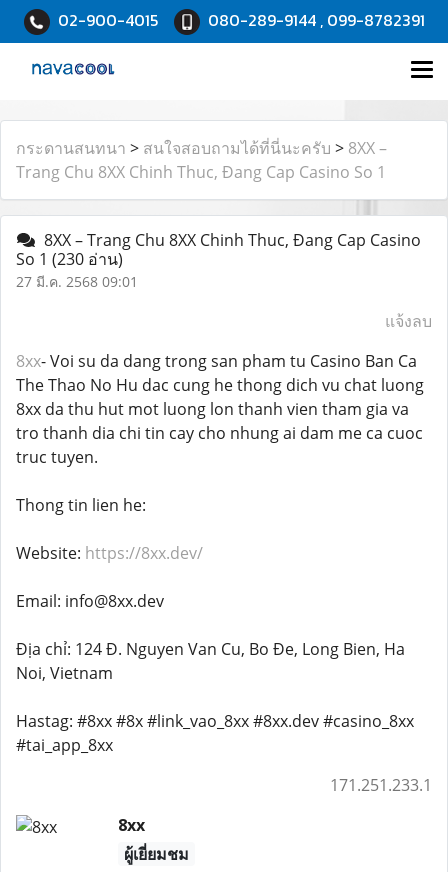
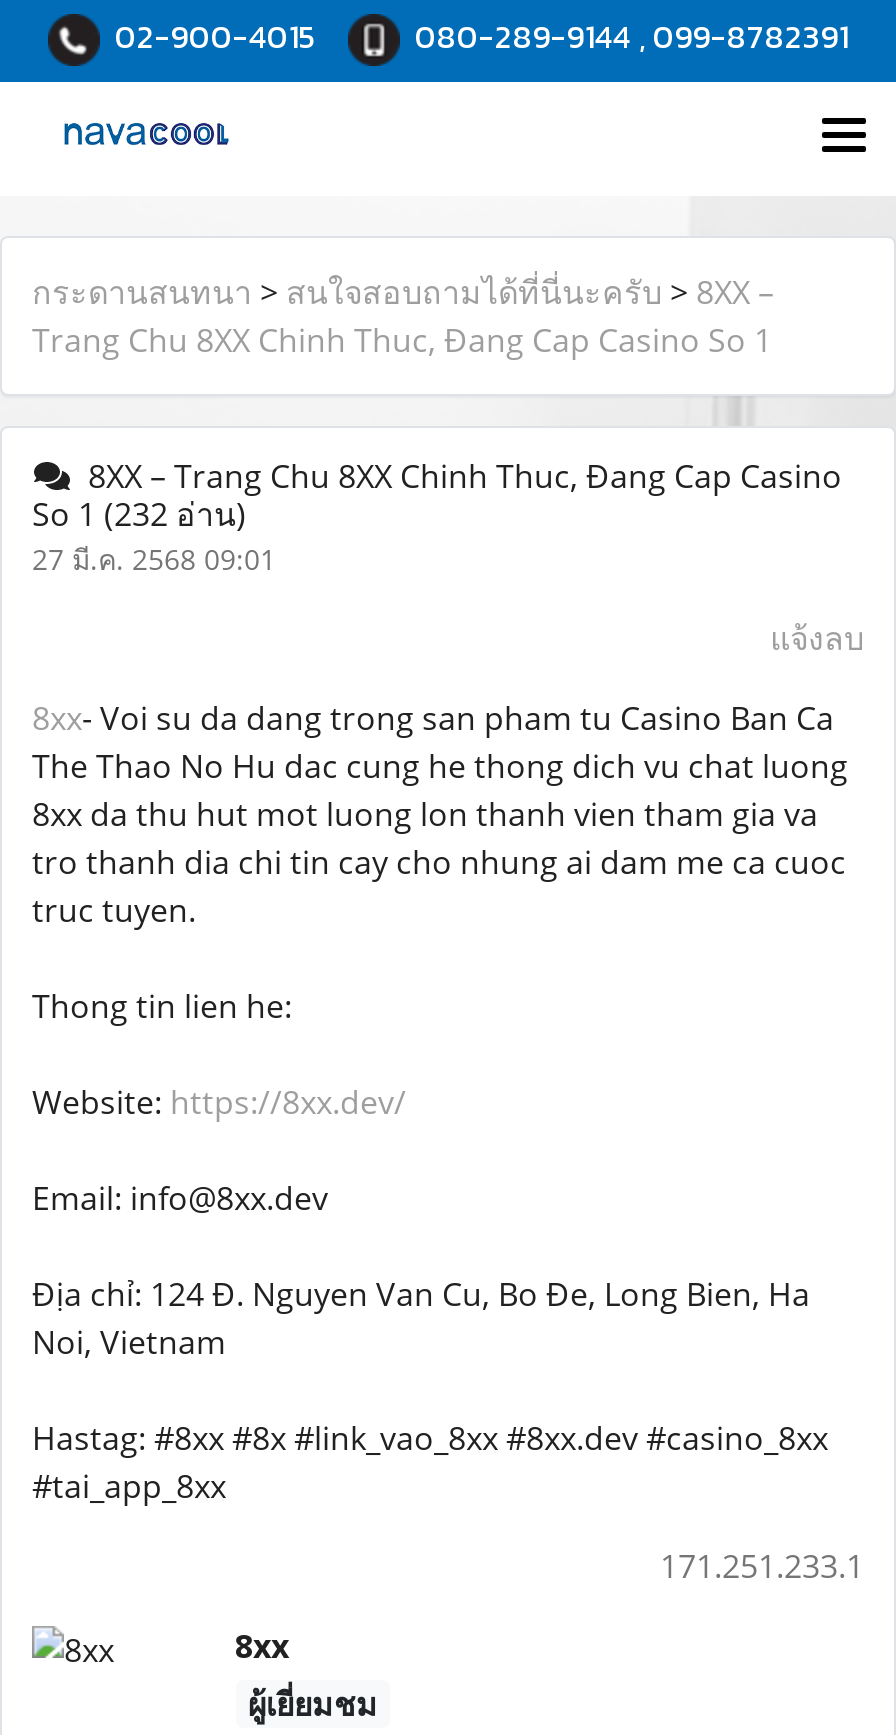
[16,248,123,270] So 1 (230 อ่าน) -> [32,492,246,536] So 1 (232 อ่าน)

